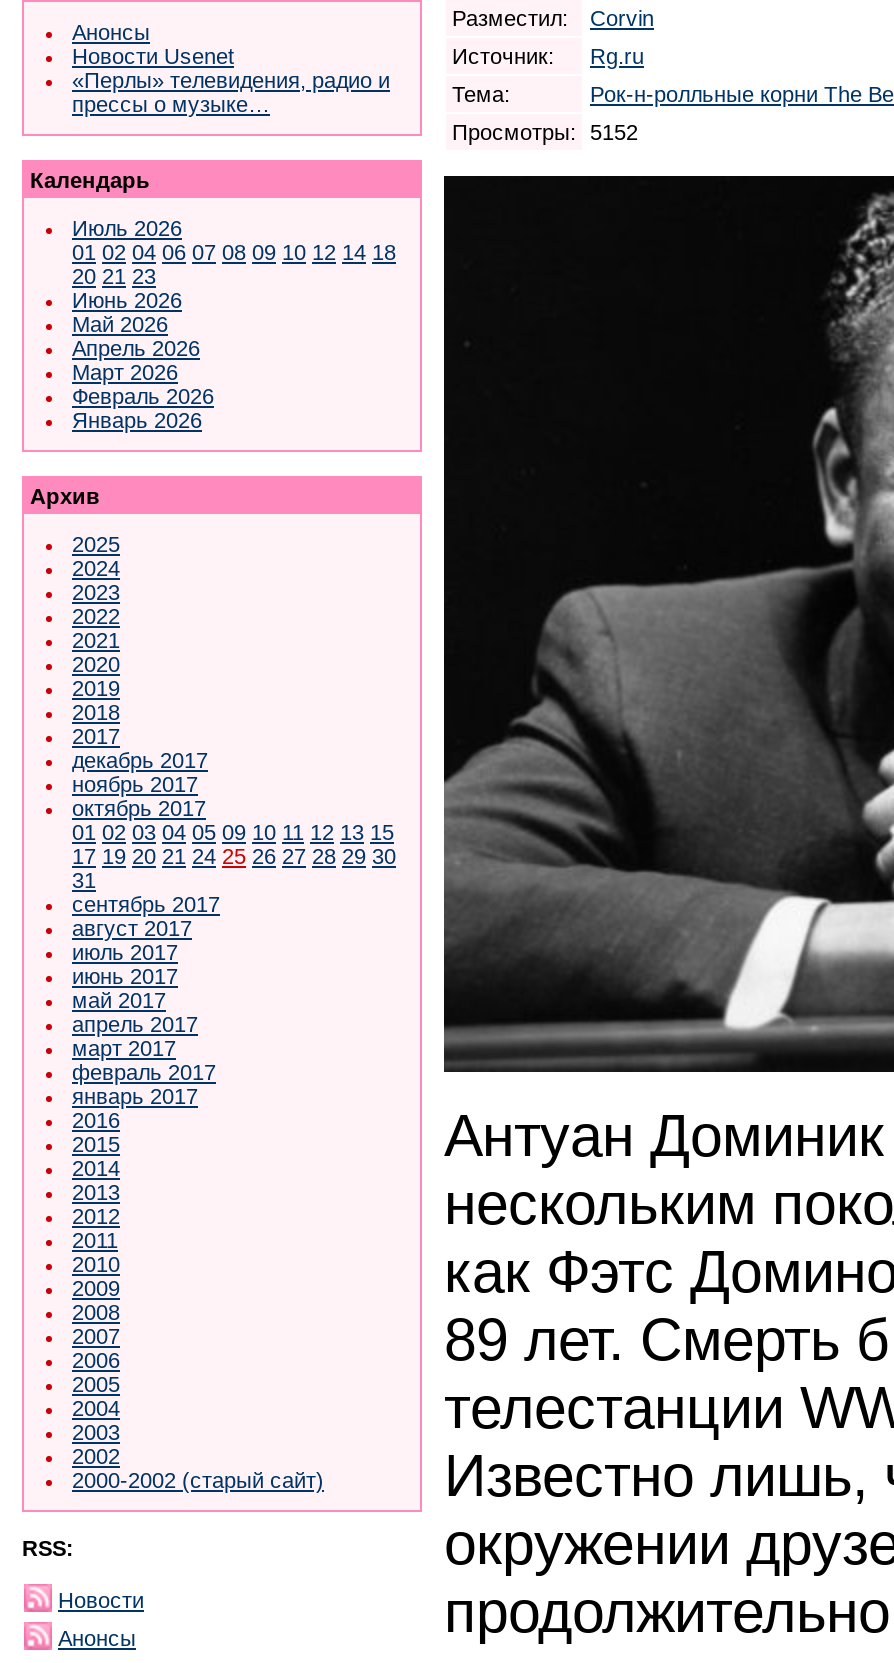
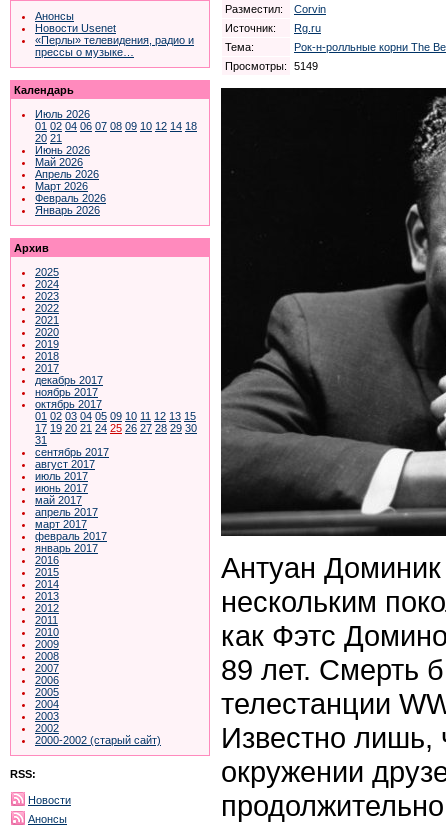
[452,119,638,143] Просмотры: 5152 -> [225,60,318,72] Просмотры: 5149
[72,264,156,288] 20 21 23 -> [35,132,62,144] 20 21

